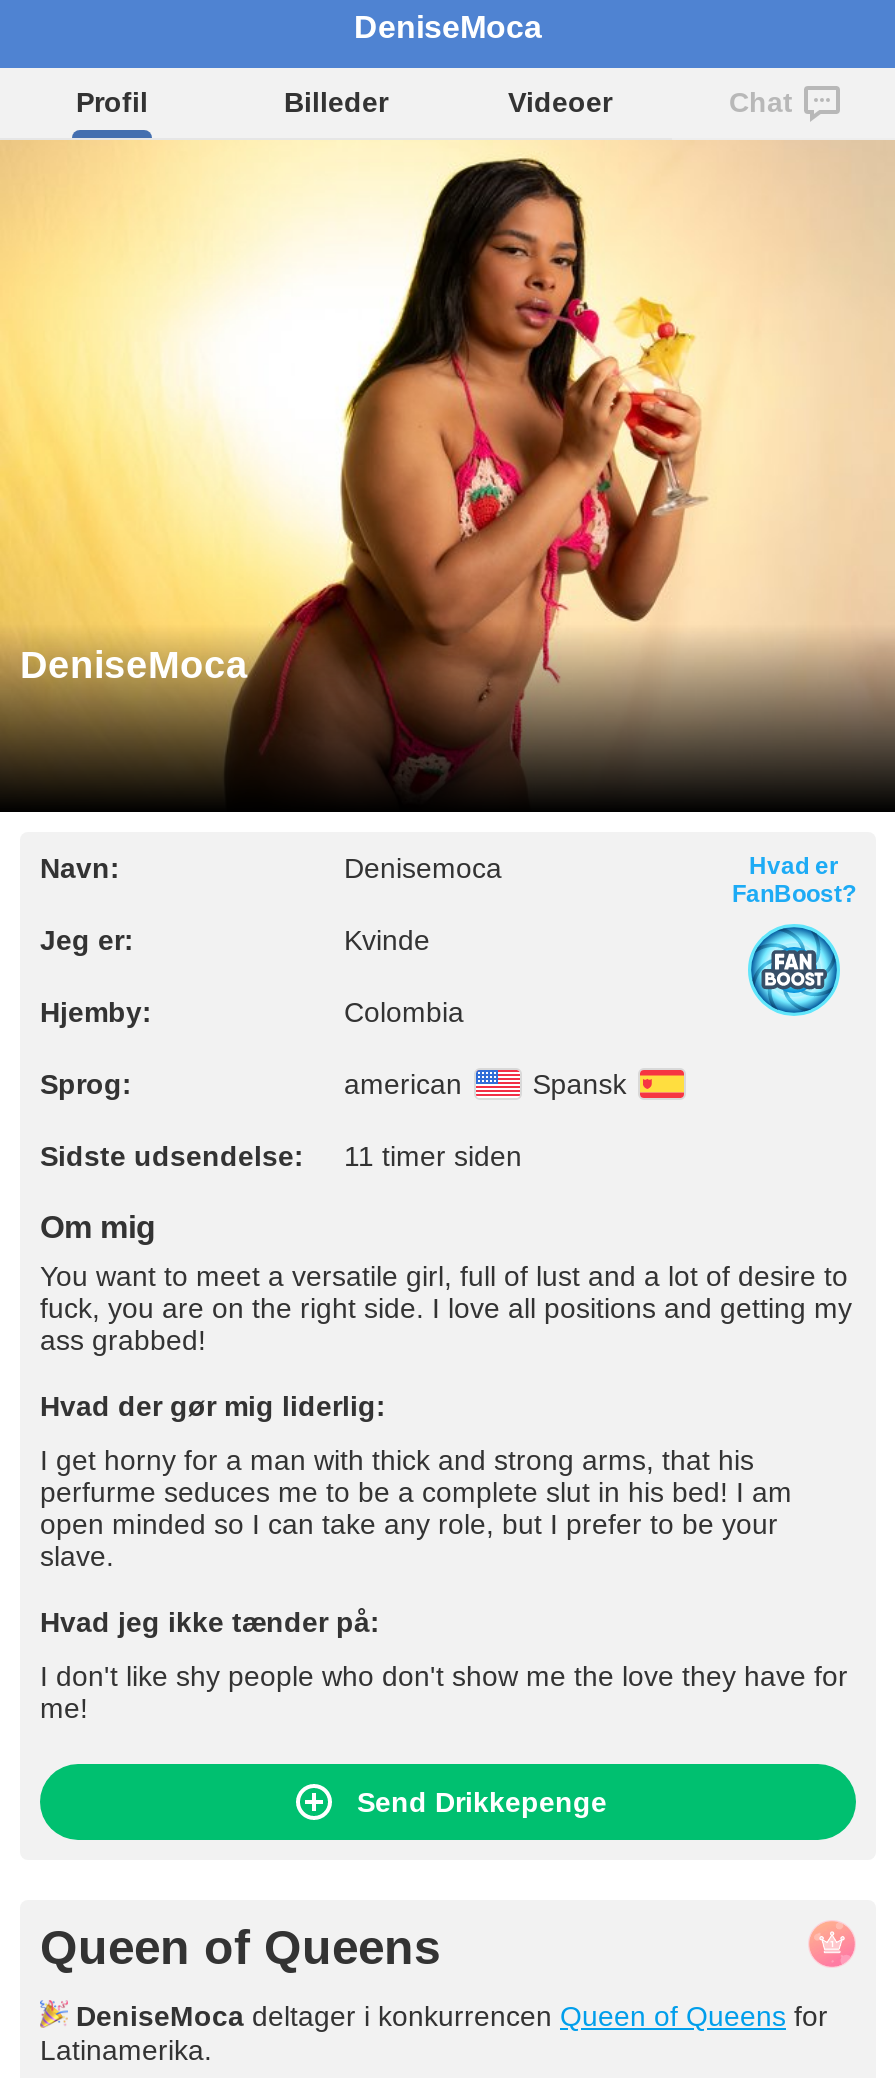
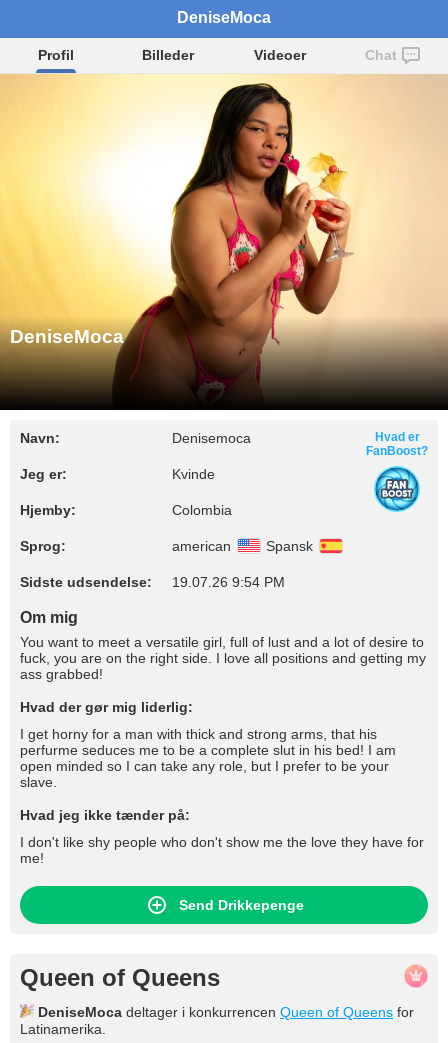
[40,1140,522,1172] Sidste udsendelse: 11 timer siden -> [20,574,285,590] Sidste udsendelse: 19.07.26 9:54 PM

